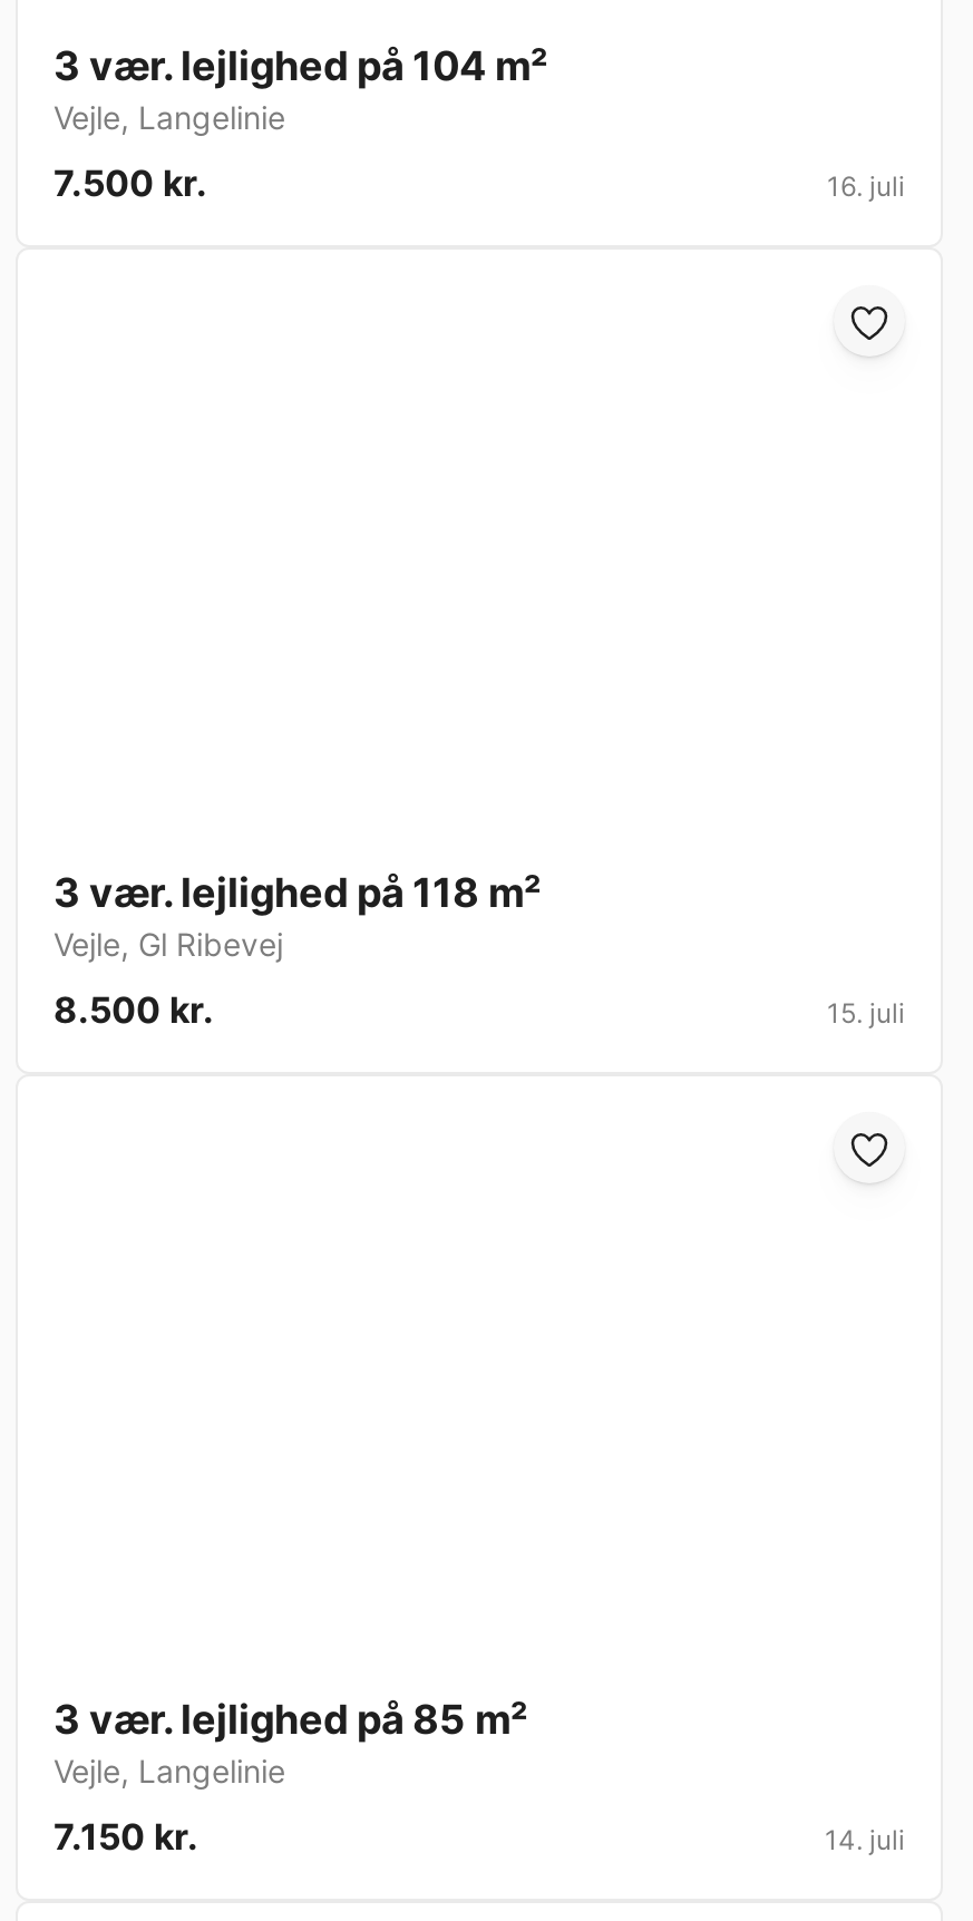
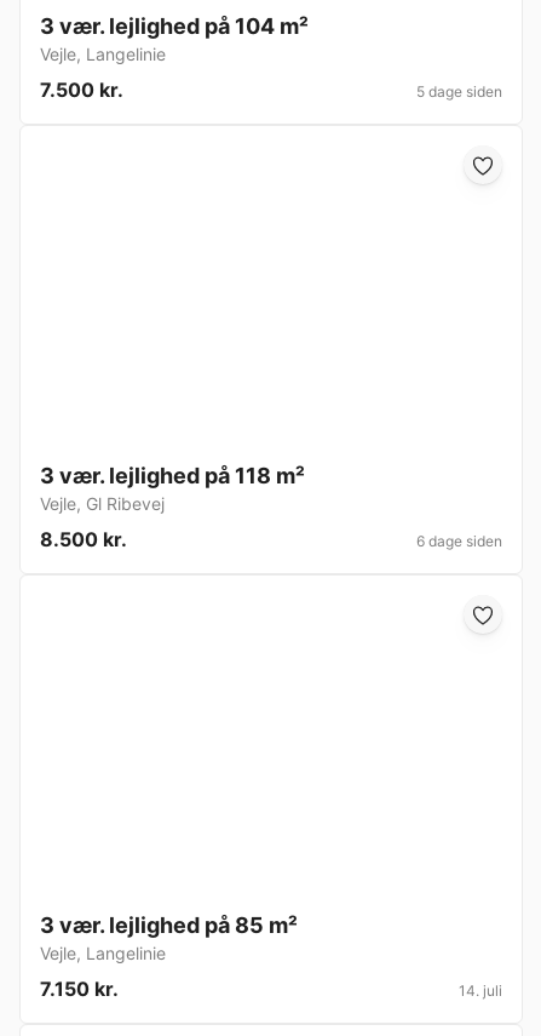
[827,170,905,204] 16. juli -> [416,83,502,101] 5 dage siden
[827,997,905,1030] 15. juli -> [416,532,502,551] 6 dage siden

